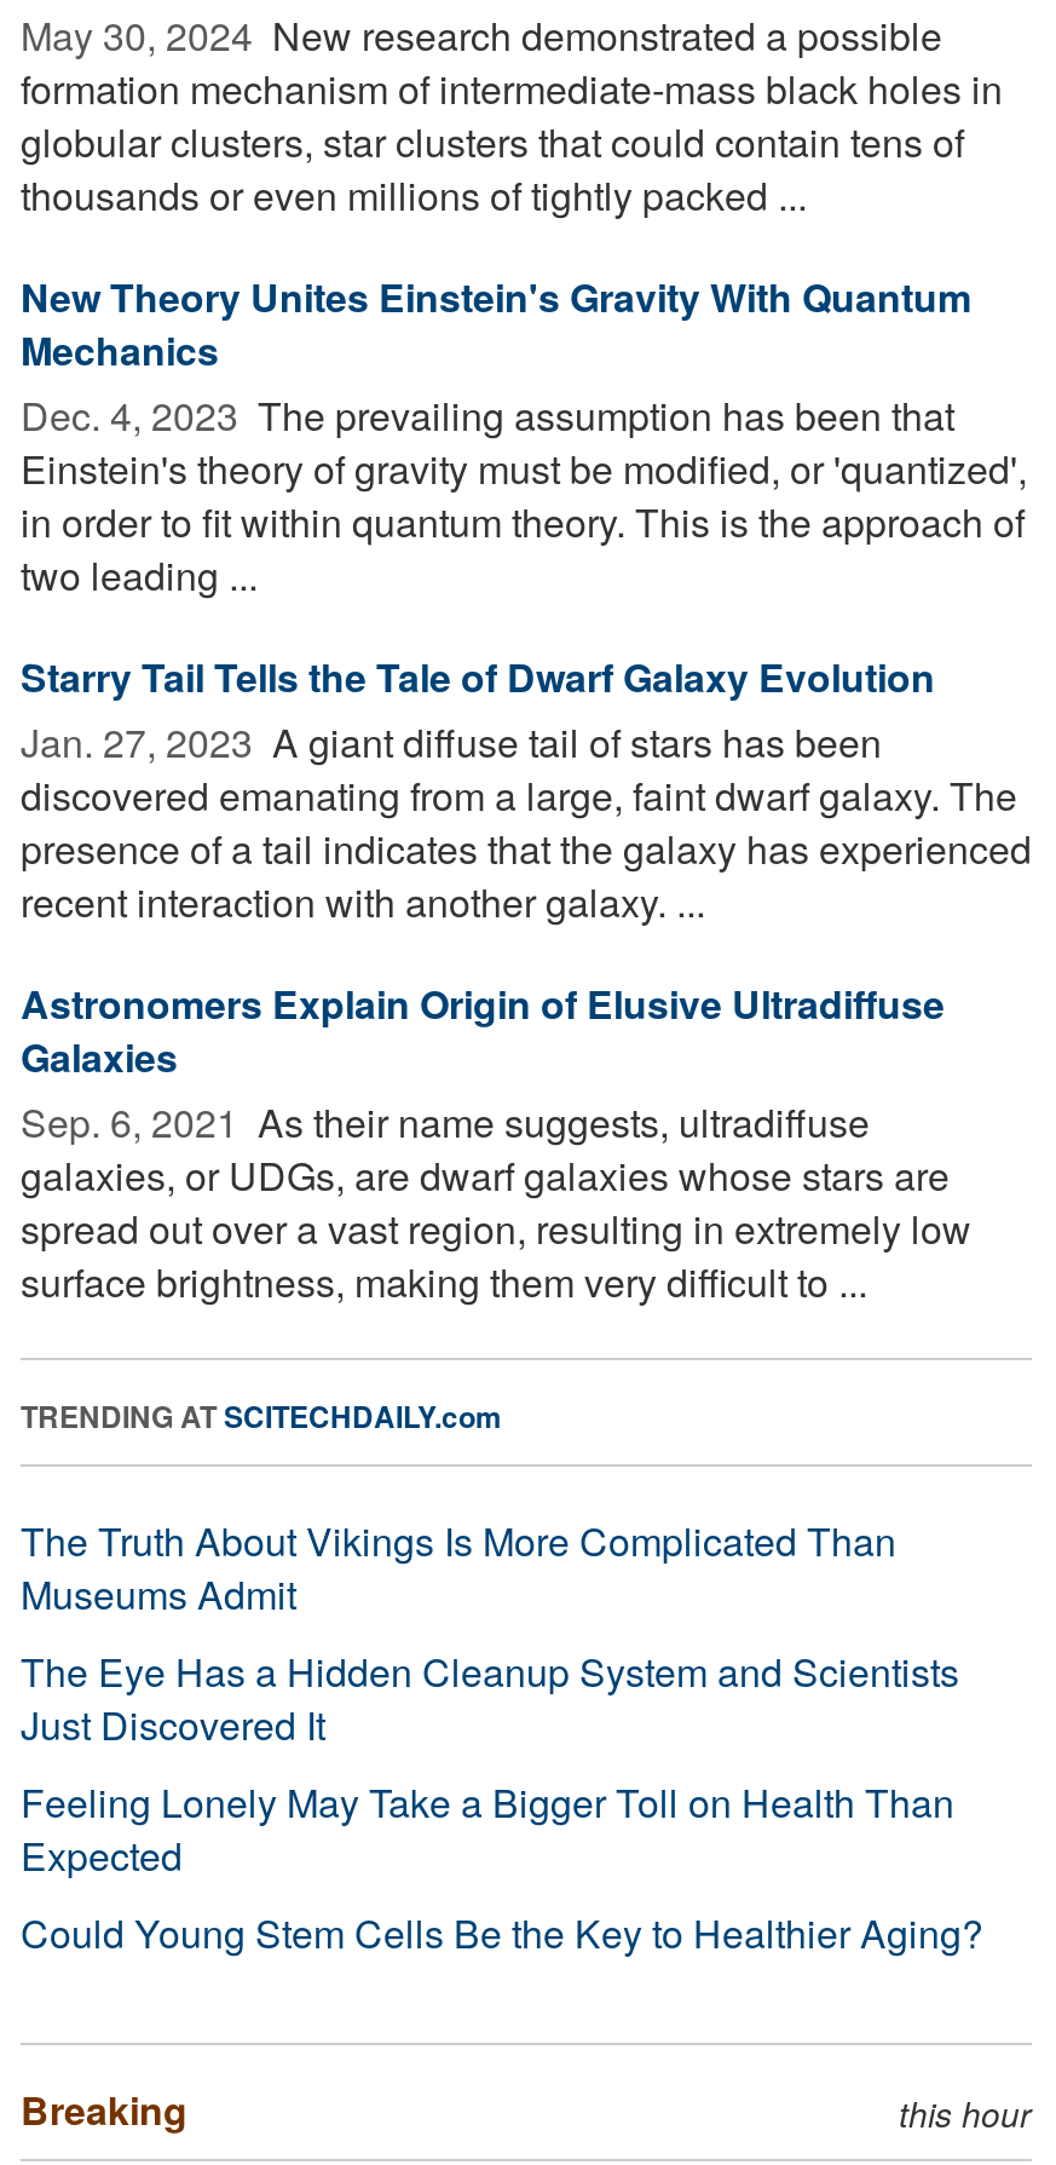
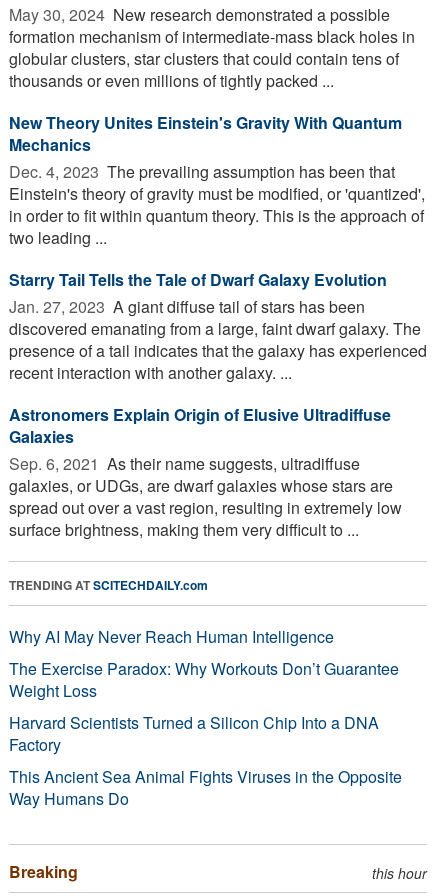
[21,1512,983,1960] The Truth About Vikings Is More Complicated Than | Museums Admit | The Eye Has a Hidden Cleanup System and Scientists | Just Discovered It | Feeling Lonely May Take a Bigger Toll on Health Than | Expected | Could Young Stem Cells Be the Key to Healthier Aging? -> [9,625,402,810] Why AI May Never Reach Human Intelligence | The Exercise Paradox: Why Workouts Don’t Guarantee | Weight Loss | Harvard Scientists Turned a Silicon Chip Into a DNA | Factory | This Ancient Sea Animal Fights Viruses in the Opposite | Way Humans Do

